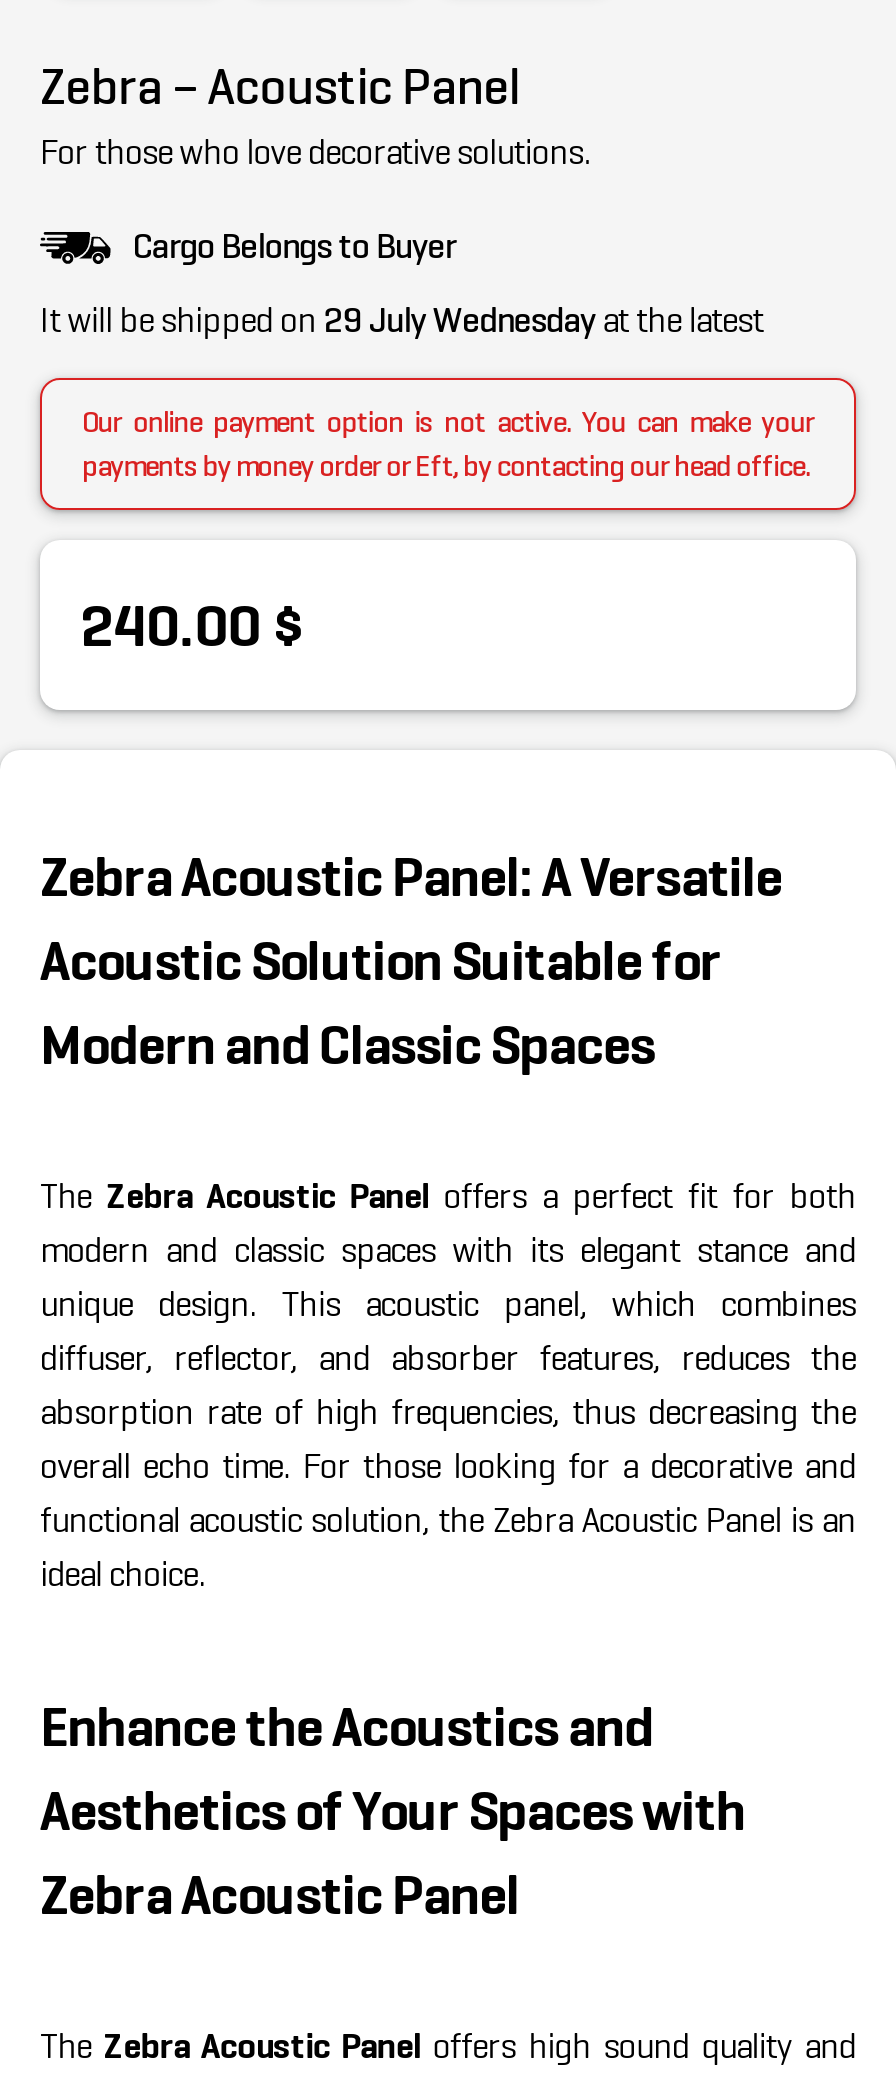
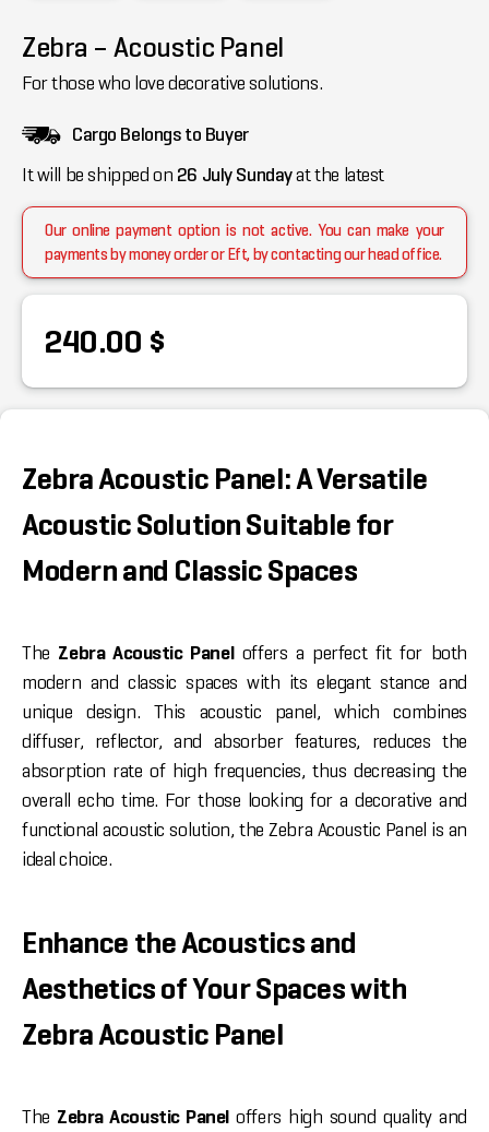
[40,298,764,342] It will be shipped on 29 July Wednesday at the latest -> [22,163,384,187] It will be shipped on 26 July Sunday at the latest

